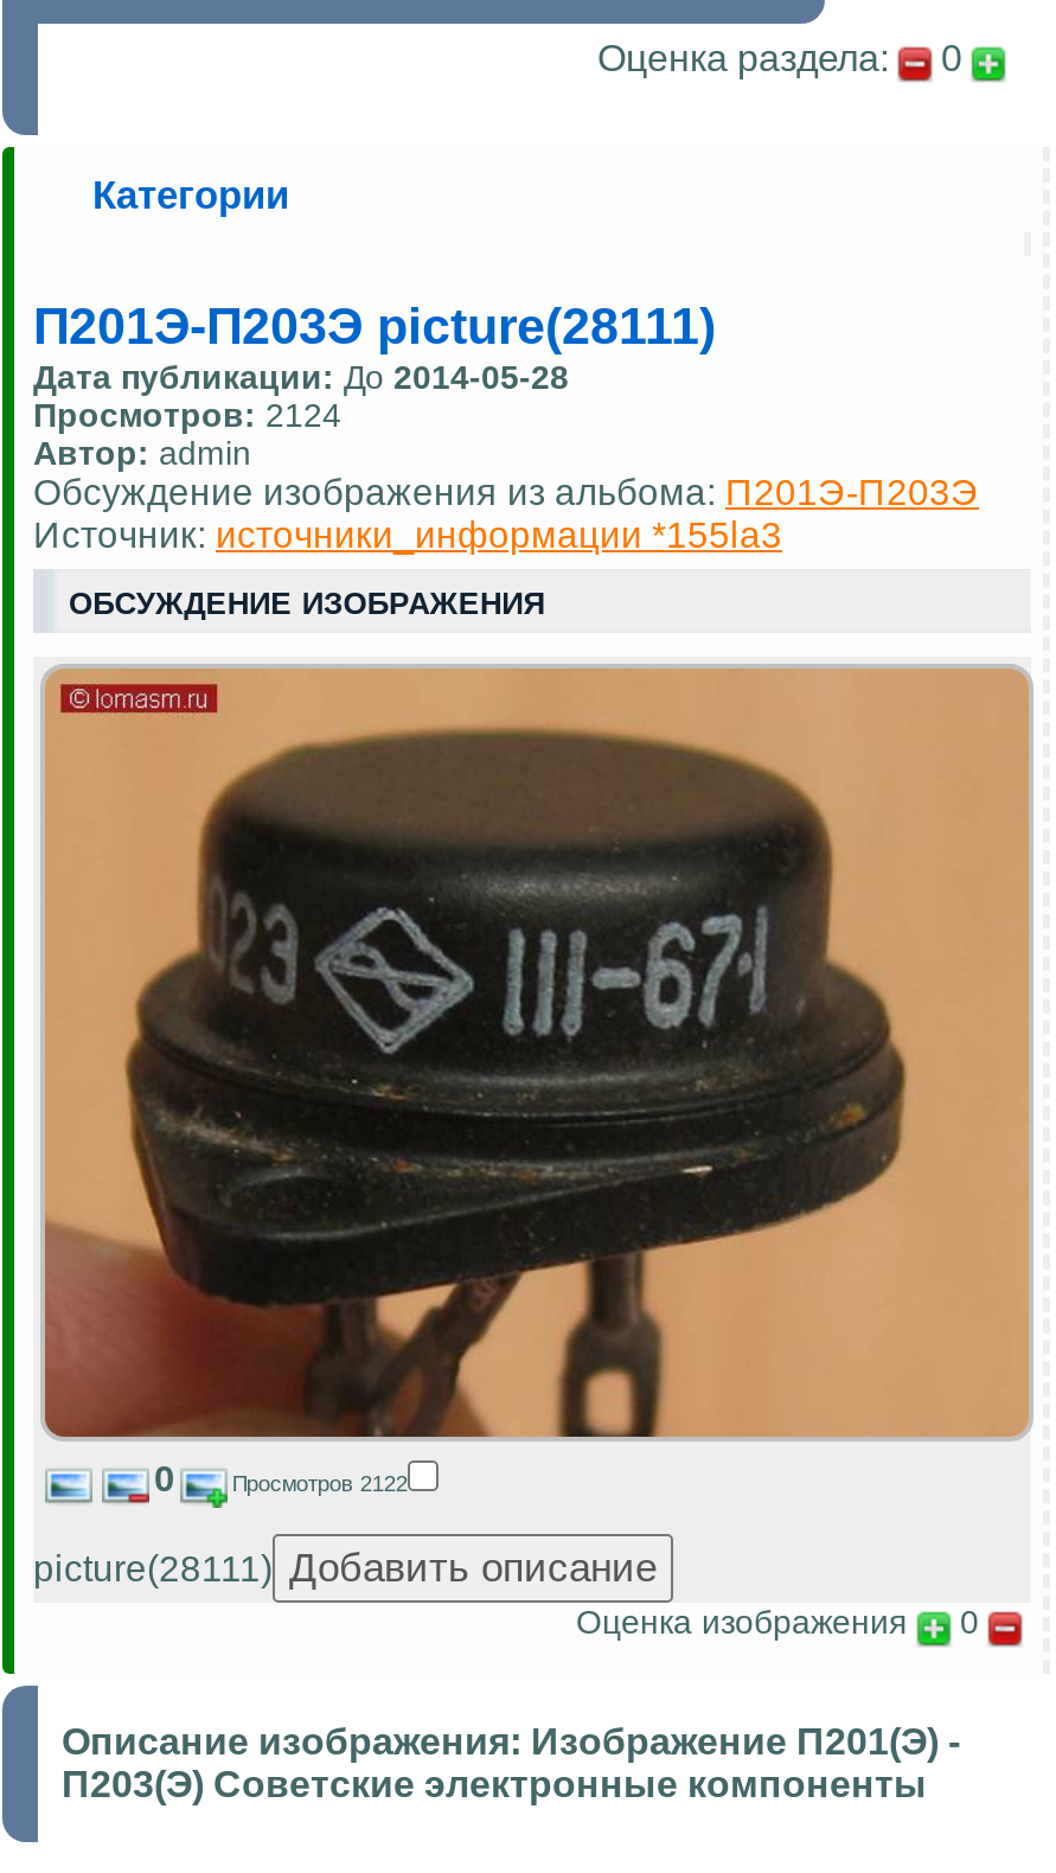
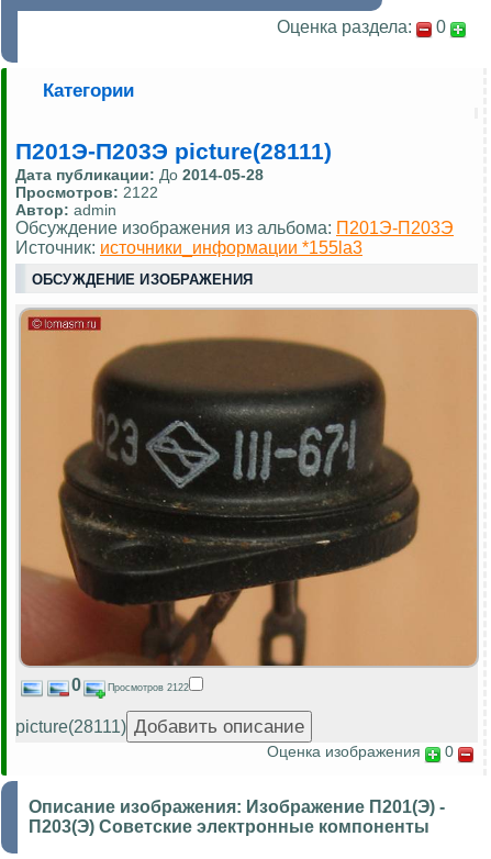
[33,397,341,435] Просмотров: 2124 -> [15,184,158,201] Просмотров: 2122

